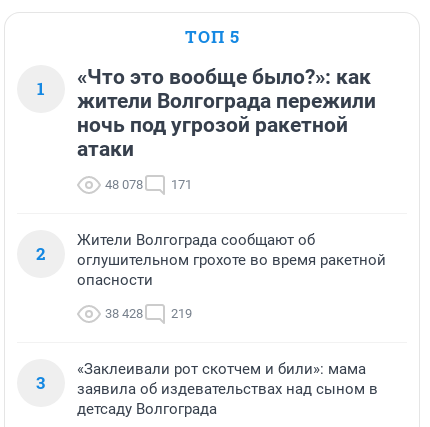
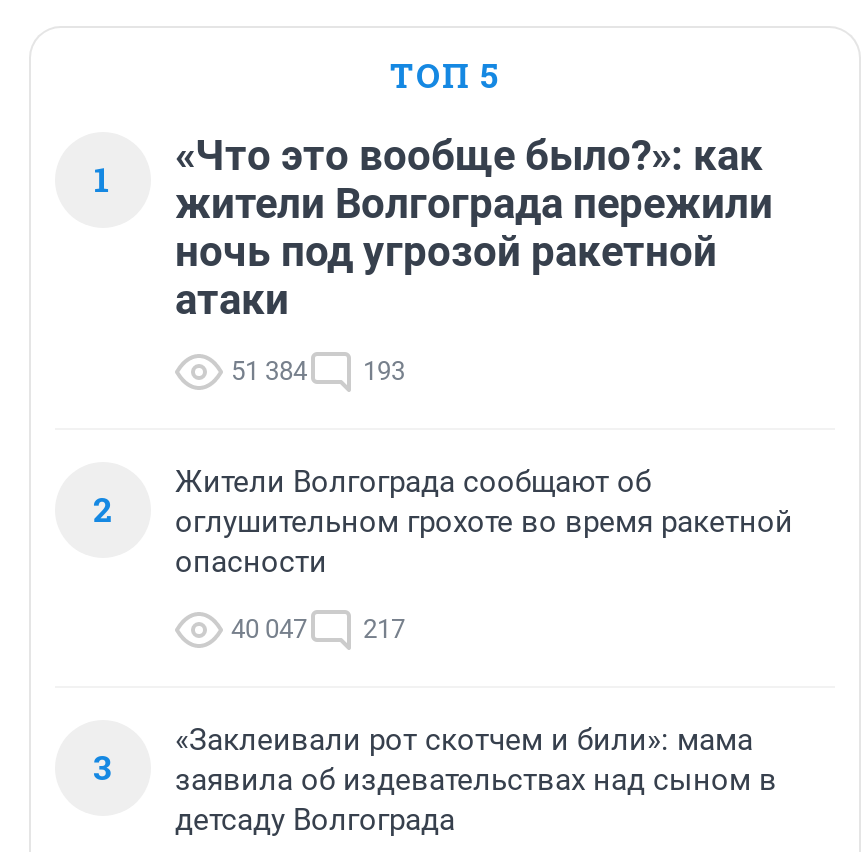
[105,177,143,192] 48 078 -> [231,357,307,387] 51 384
[171,177,192,192] 171 -> [363,357,405,387] 193
[105,306,143,321] 38 428 -> [231,615,307,645] 40 047
[171,306,192,321] 219 -> [363,615,405,645] 217

